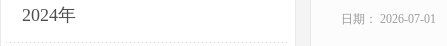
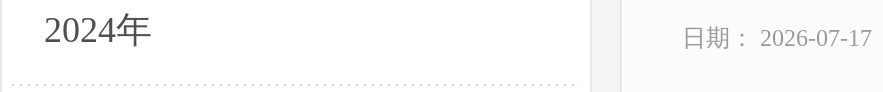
[341,12,436,26] 日期： 2026-07-01 -> [682,24,872,52] 日期： 2026-07-17

